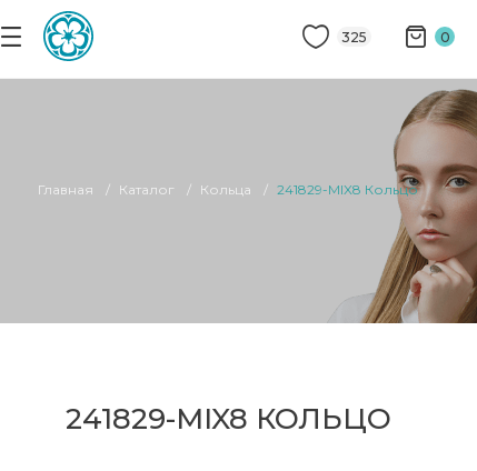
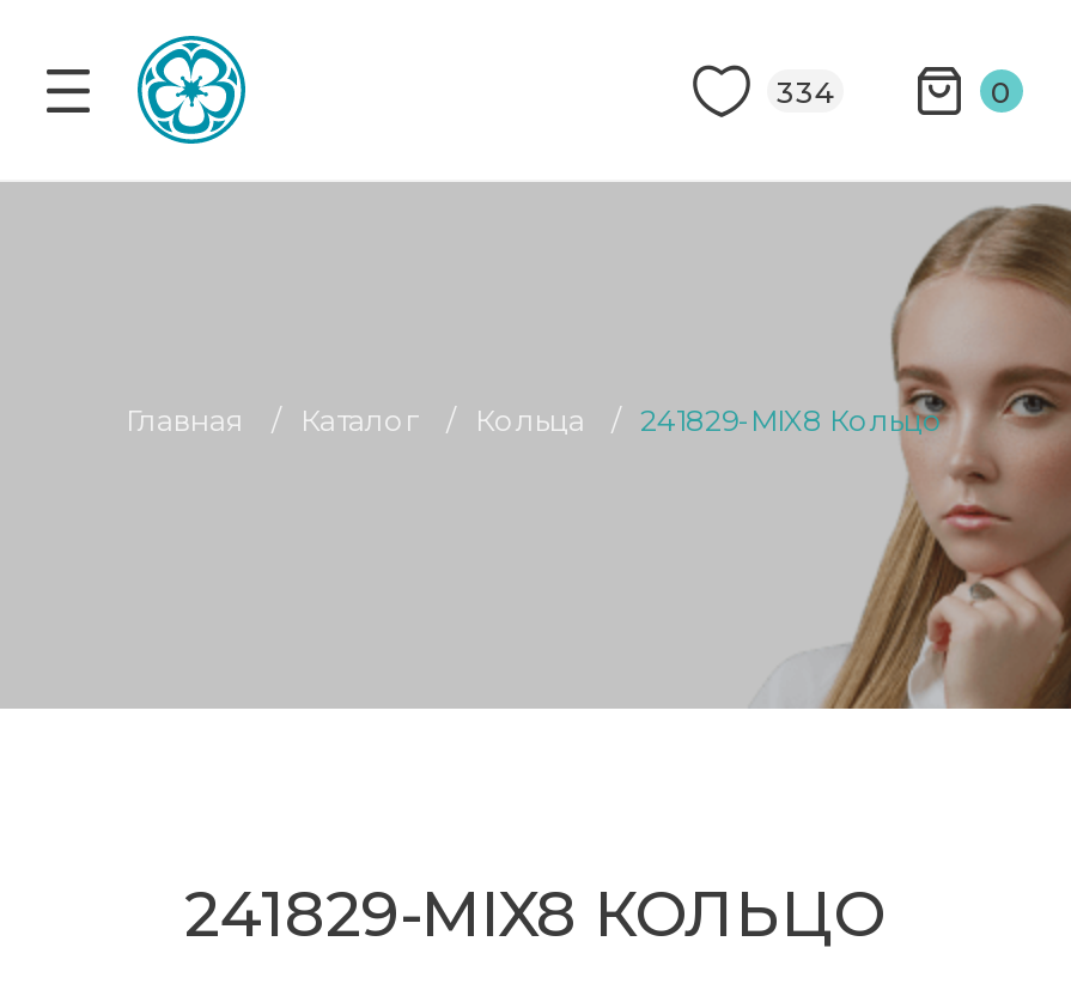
[341,28,367,45] 325 -> [777,73,834,109] 334

